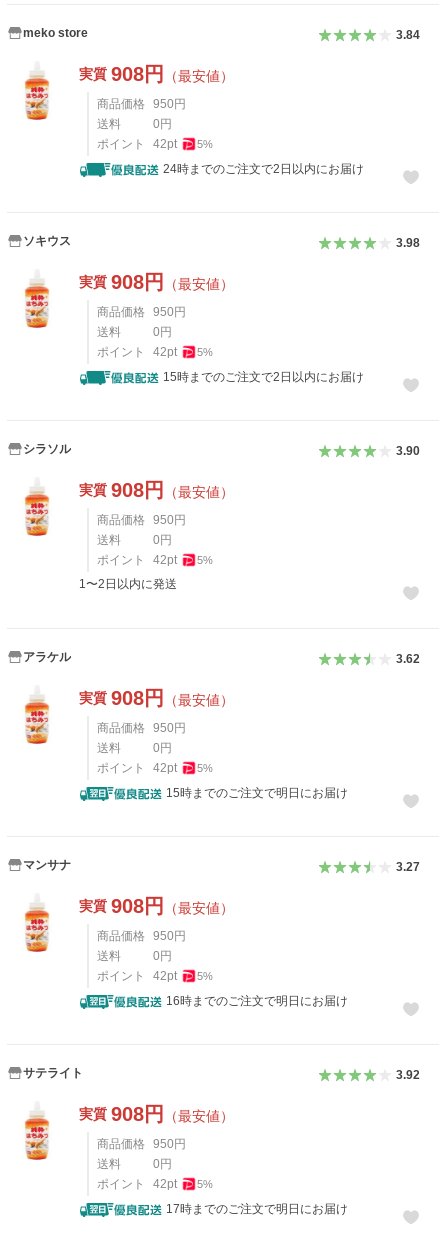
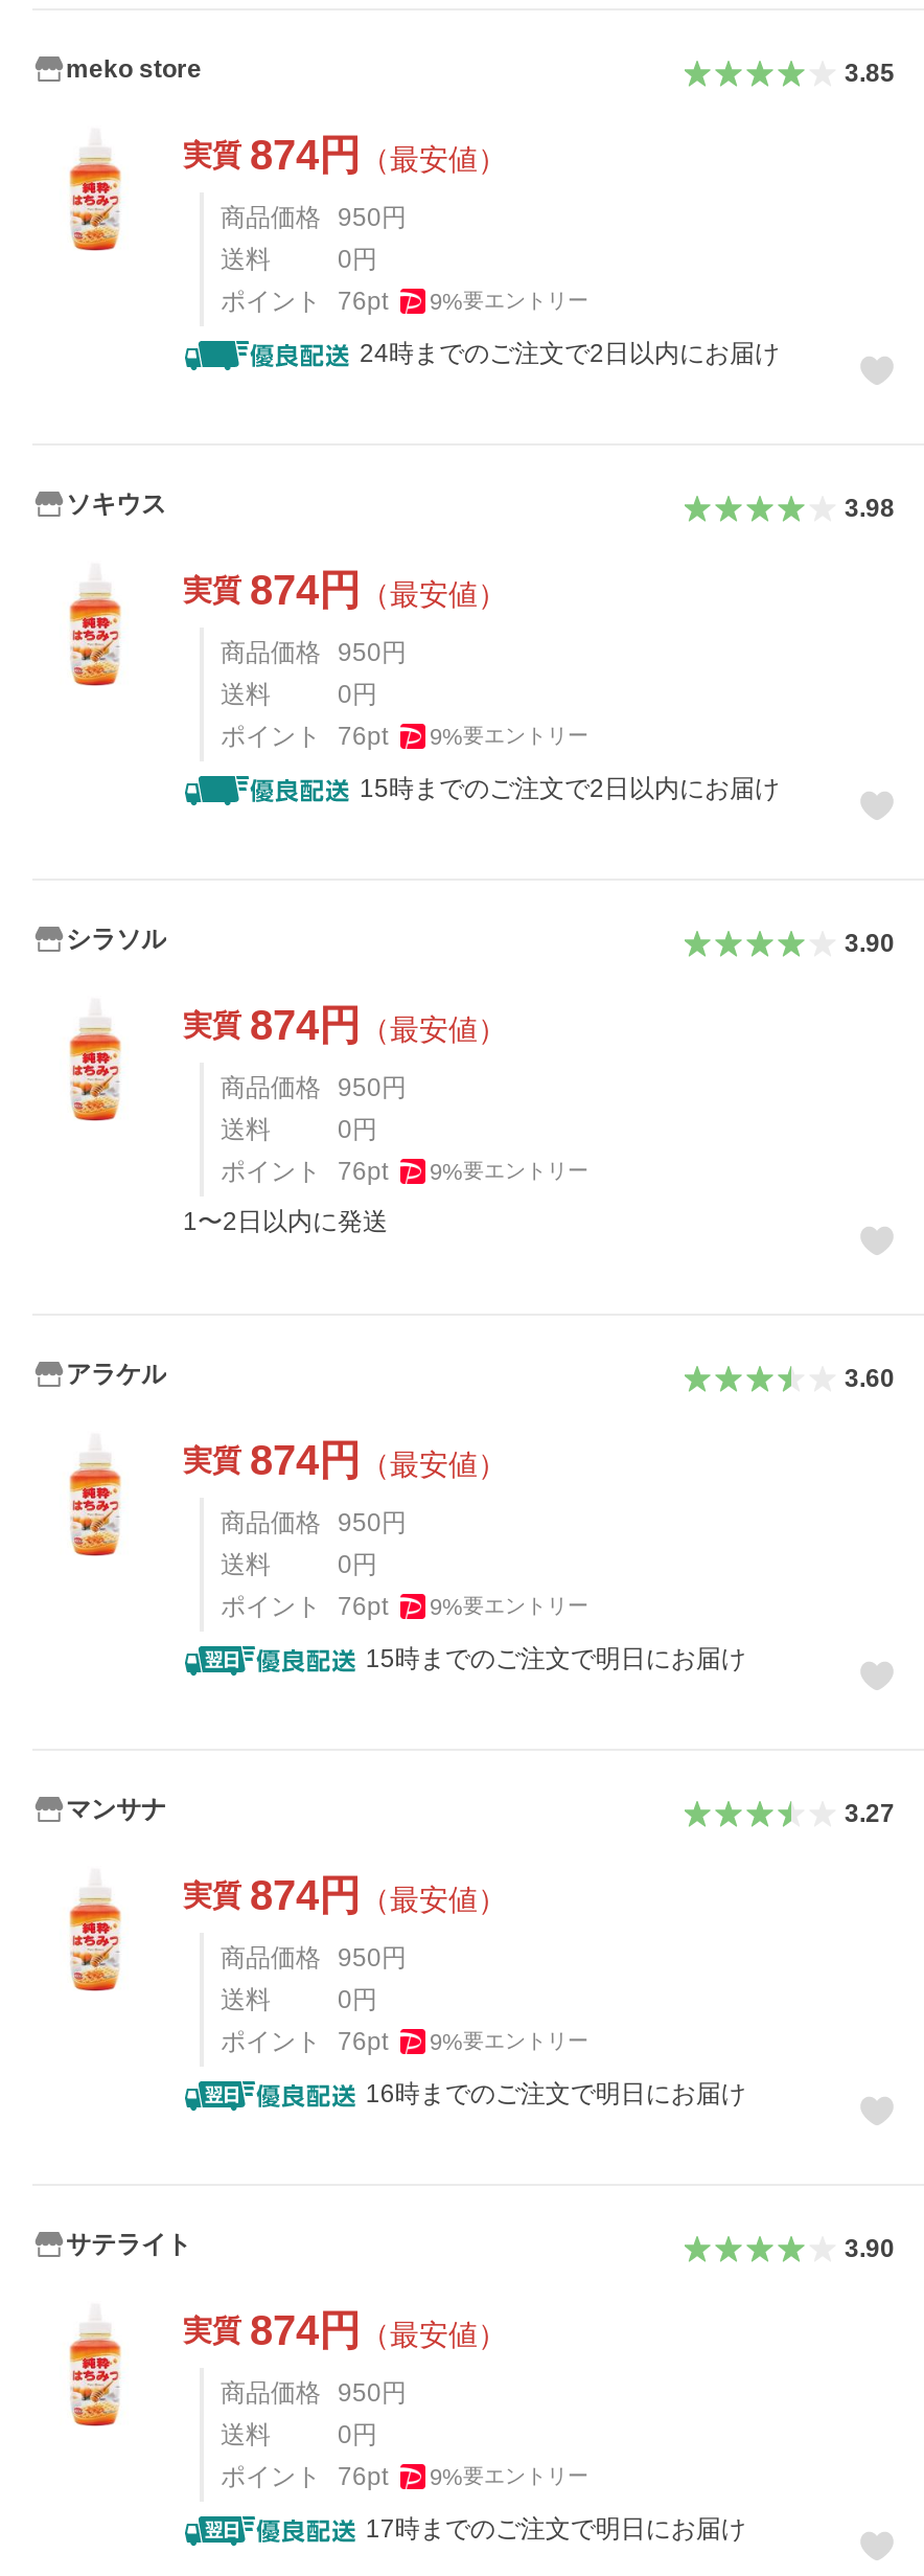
[395,28,419,42] 3.84 -> [845,59,895,88] 3.85
[79,63,234,85] 実質908円（最安値） -> [183,132,507,178] 実質874円（最安値）
[97,137,213,151] ポイント 42pt | 5% -> [221,287,588,316] ポイント 76pt | 9%要エントリー
[79,271,234,293] 実質908円（最安値） -> [183,567,507,613] 実質874円（最安値）
[97,345,213,359] ポイント 42pt | 5% -> [221,722,588,751] ポイント 76pt | 9%要エントリー
[79,479,234,501] 実質908円（最安値） -> [183,1002,507,1048] 実質874円（最安値）
[97,553,213,567] ポイント 42pt | 5% -> [221,1157,588,1186] ポイント 76pt | 9%要エントリー
[395,652,419,666] 3.62 -> [845,1364,895,1393] 3.60
[79,687,234,709] 実質908円（最安値） -> [183,1437,507,1483] 実質874円（最安値）
[97,761,213,775] ポイント 42pt | 5% -> [221,1592,588,1621] ポイント 76pt | 9%要エントリー
[79,895,234,917] 実質908円（最安値） -> [183,1872,507,1918] 実質874円（最安値）
[97,969,213,983] ポイント 42pt | 5% -> [221,2027,588,2056] ポイント 76pt | 9%要エントリー
[395,1068,419,1082] 3.92 -> [845,2234,895,2263] 3.90
[79,1103,234,1125] 実質908円（最安値） -> [183,2307,507,2353] 実質874円（最安値）
[97,1177,213,1191] ポイント 42pt | 5% -> [221,2462,588,2491] ポイント 76pt | 9%要エントリー

